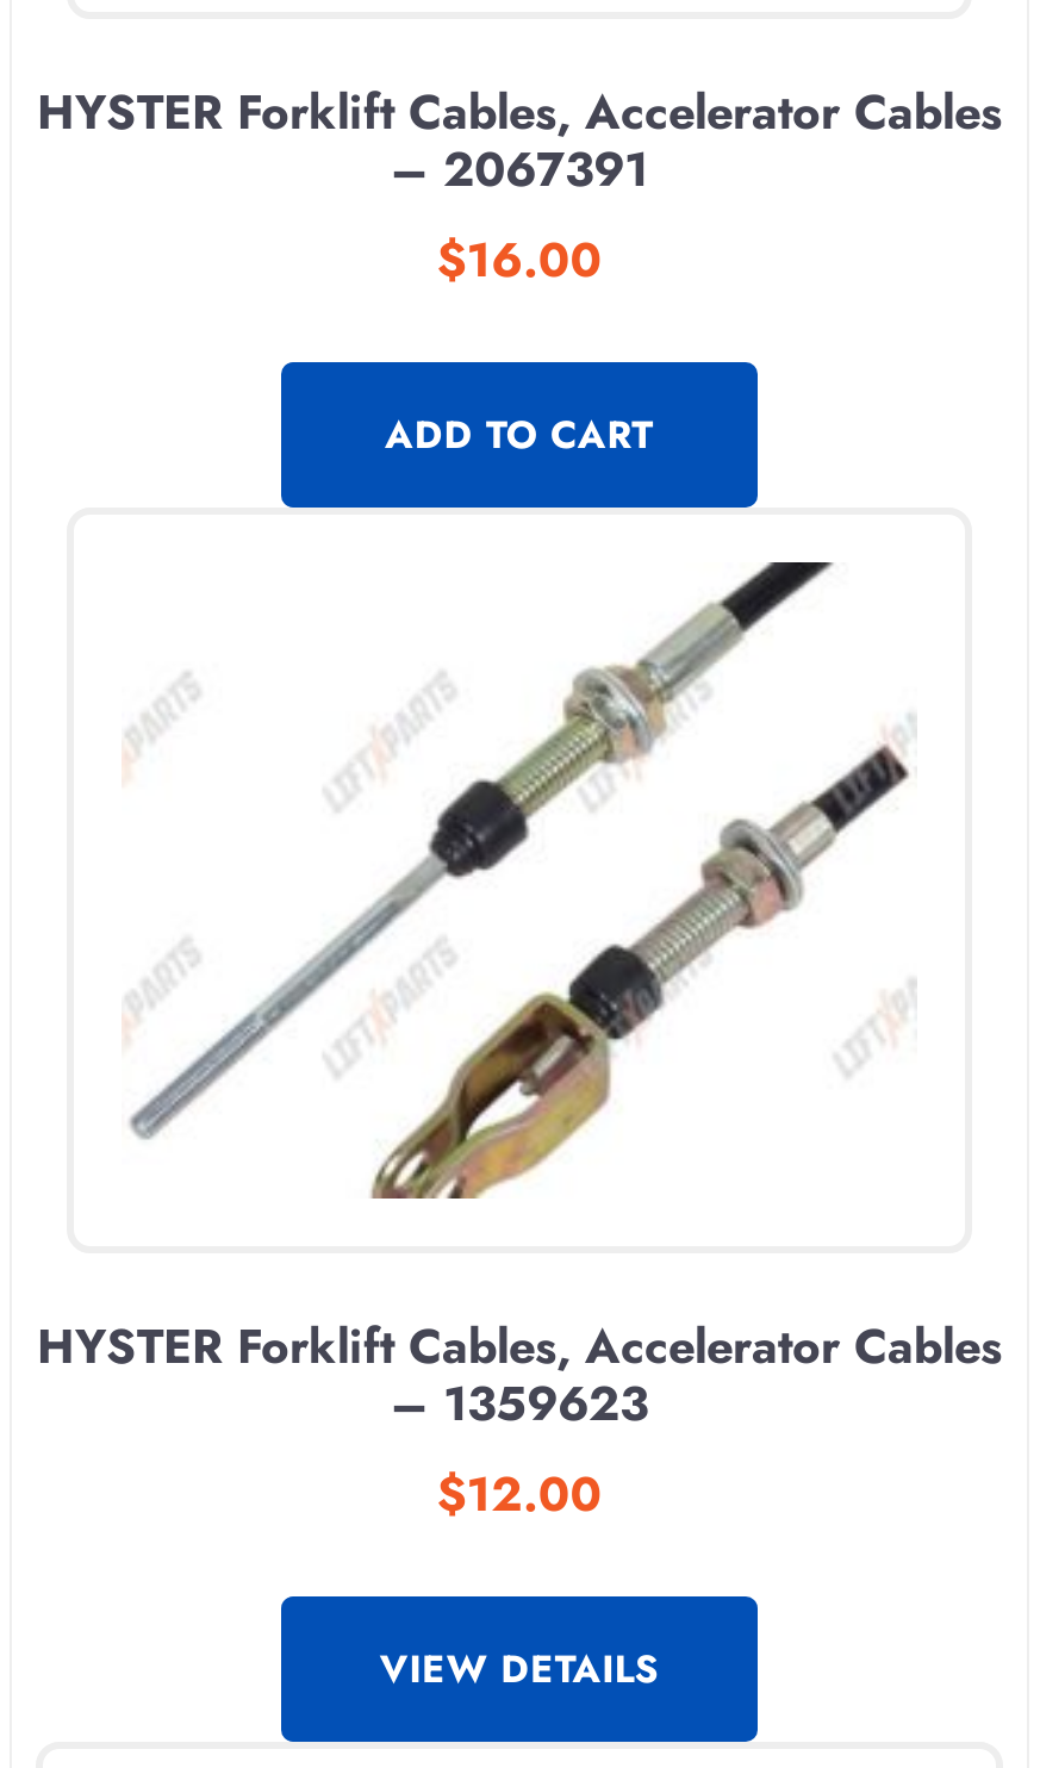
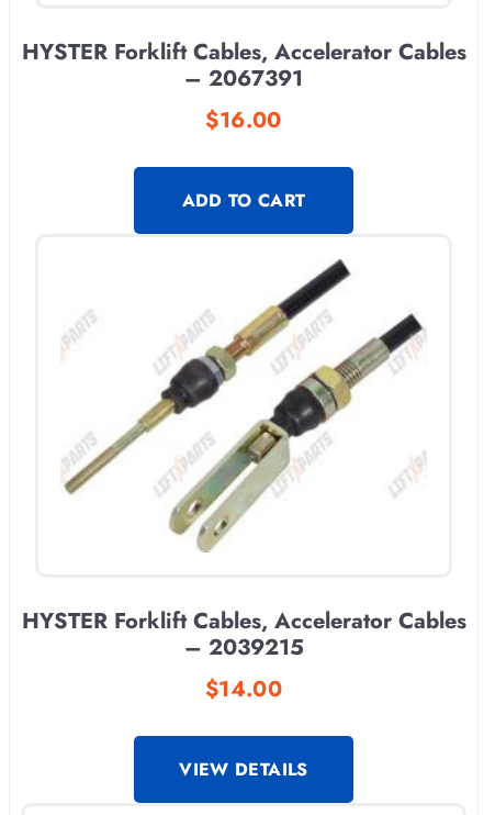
[129,560,910,1201] [image] -> [64,258,424,552] [image]
[391,1371,648,1440] – 1359623 -> [184,632,303,664] – 2039215
[437,1461,602,1530] $12.00 -> [205,674,282,705] $14.00

